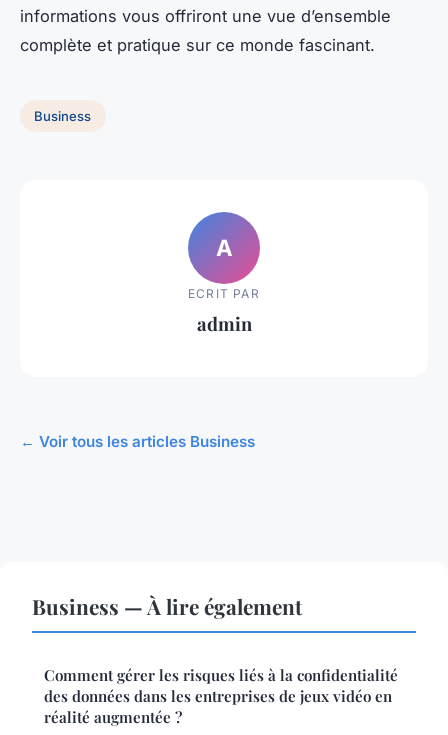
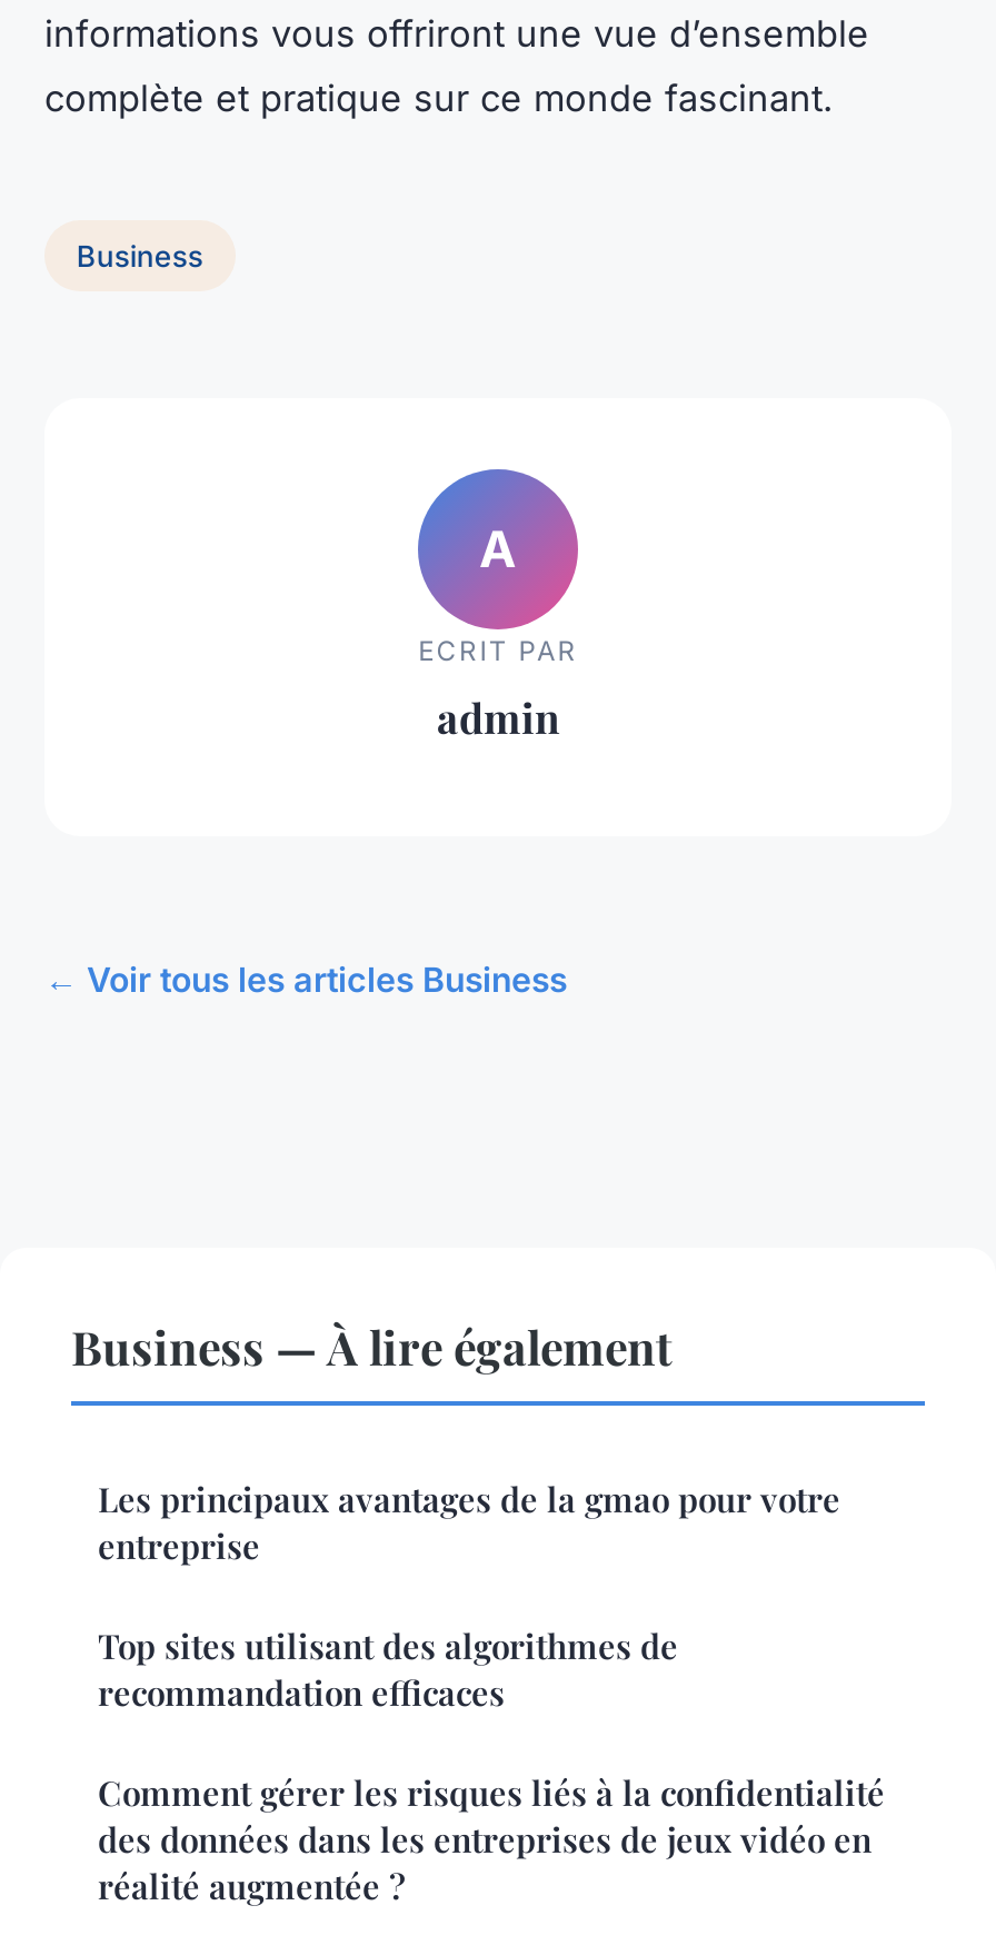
none -> [98,1477,840,1715] Les principaux avantages de la gmao pour votre | entreprise | Top sites utilisant des algorithmes de | recommandation efficaces

